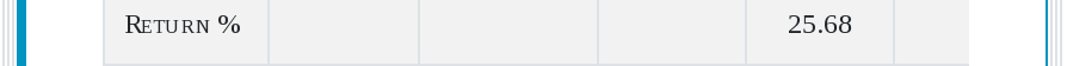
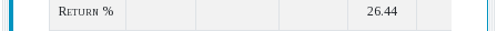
[788,7,852,40] 25.68 -> [367,3,397,19] 26.44

